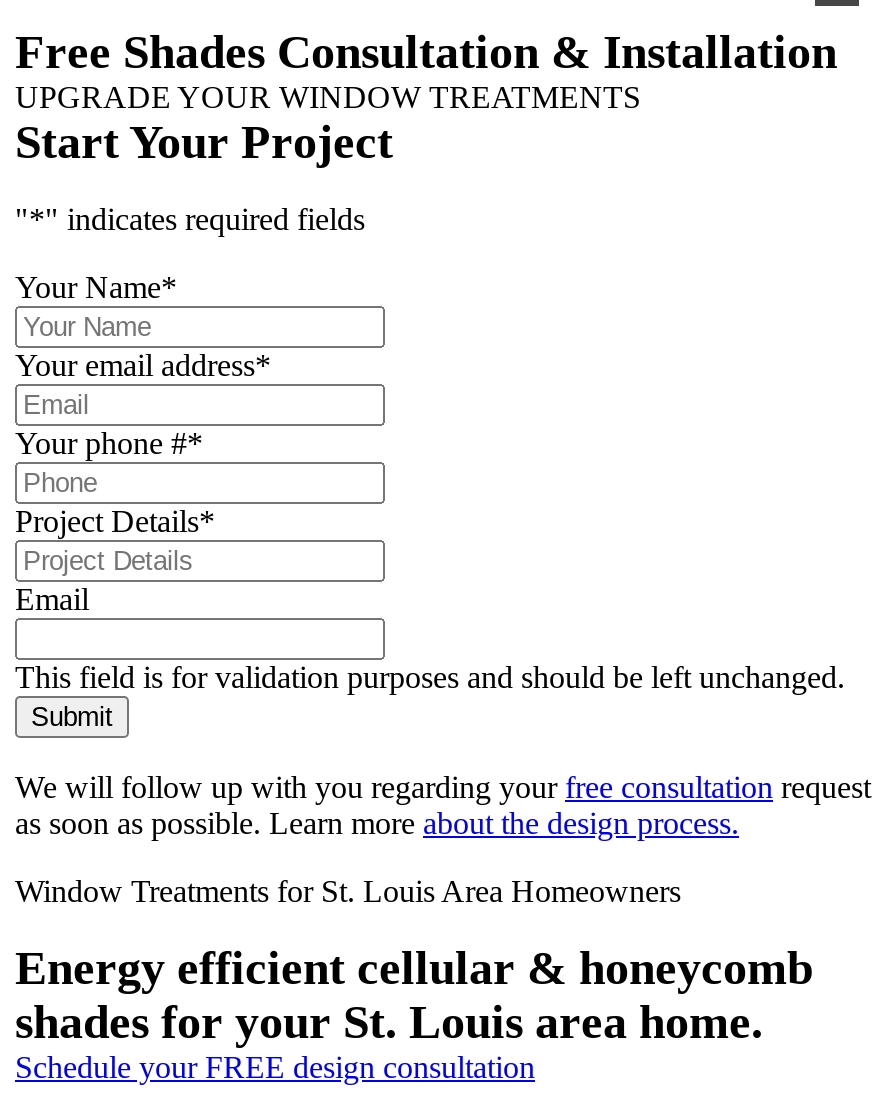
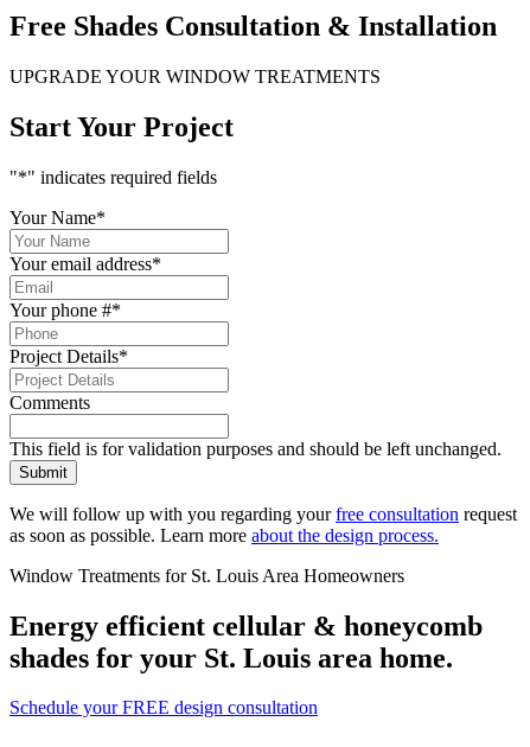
[15,582,89,616] Email -> [9,392,90,412] Comments

